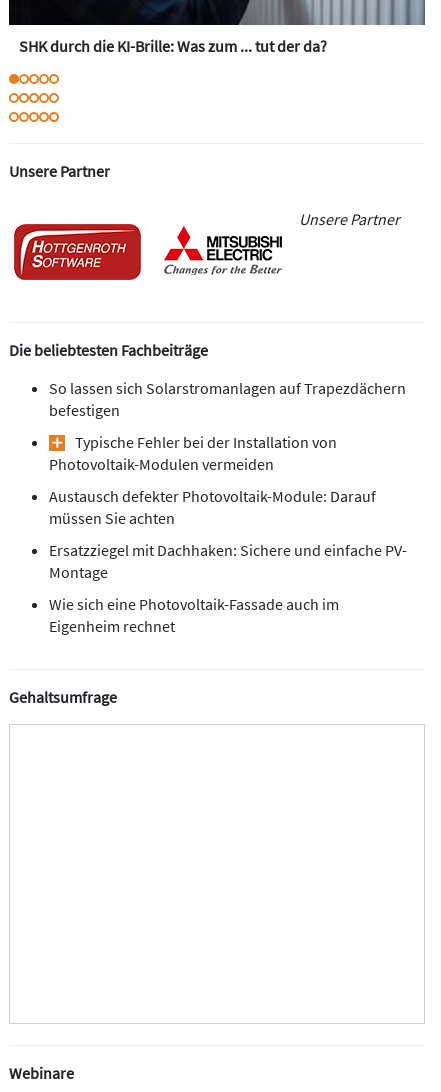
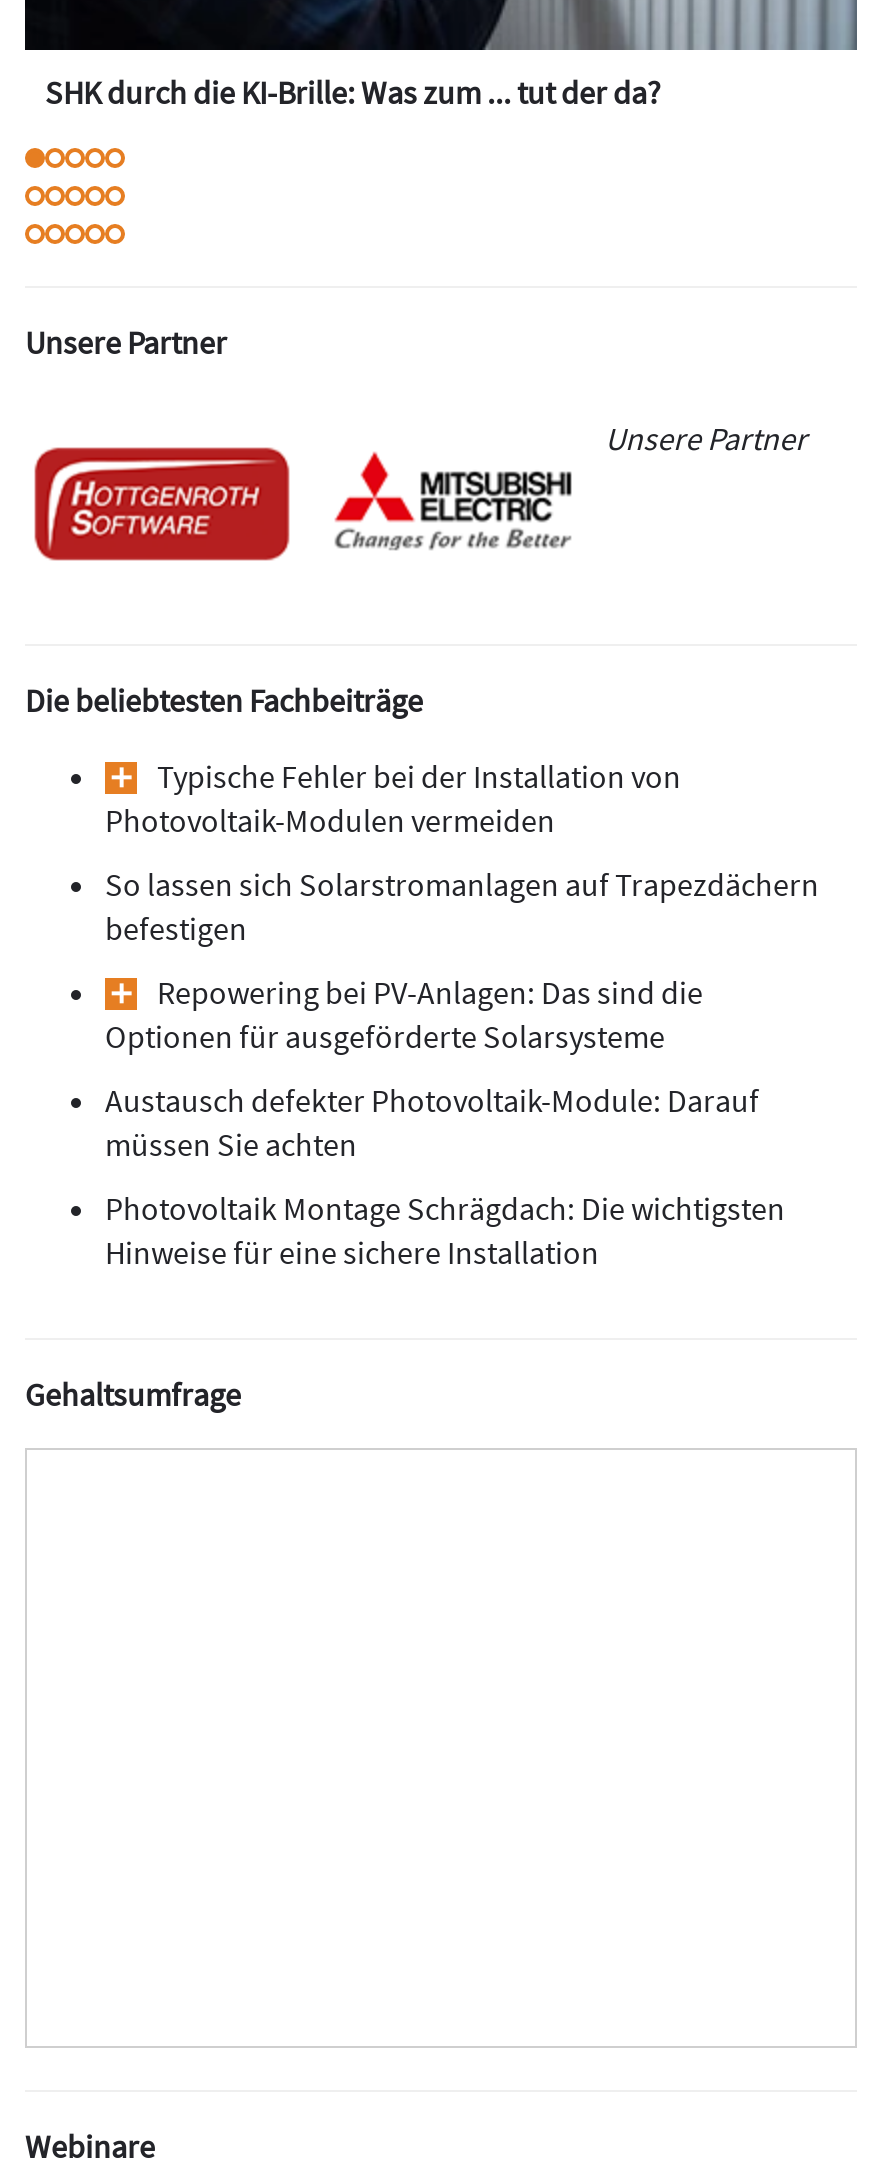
moved [49,378,406,420] -> [105,864,819,948]: So lassen sich Solarstromanlagen auf Trapezdächern | befestigen
none -> [105,972,703,1056] Repowering bei PV-Anlagen: Das sind die | Optionen für ausgeförderte Solarsysteme
moved [49,432,337,474] -> [105,756,681,840]: Typische Fehler bei der Installation von | Photovoltaik-Modulen vermeiden
moved [49,486,376,528] -> [105,1080,759,1164]: Austausch defekter Photovoltaik-Module: Darauf | müssen Sie achten
[49,540,407,636] Ersatzziegel mit Dachhaken: Sichere und einfache PV- | Montage | Wie sich eine Photovoltaik-Fassade auch im | Eigenheim rechnet -> [105,1188,785,1272] Photovoltaik Montage Schrägdach: Die wichtigsten | Hinweise für eine sichere Installation

